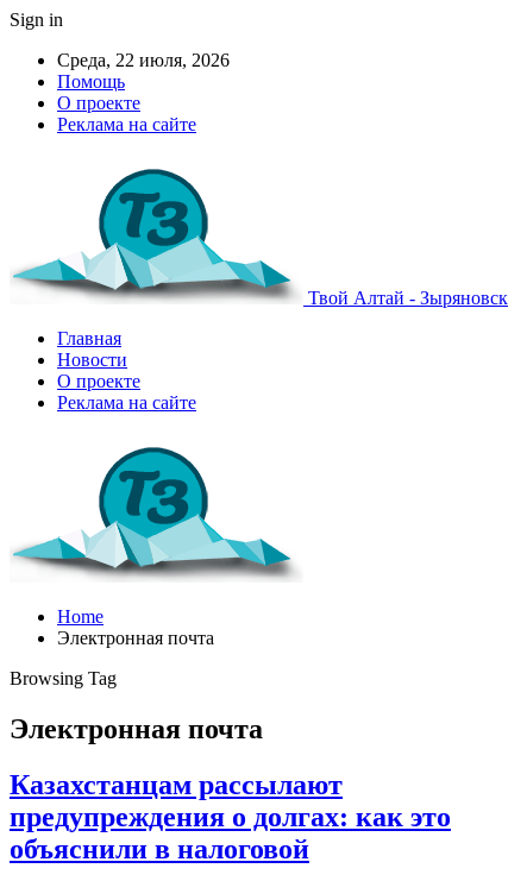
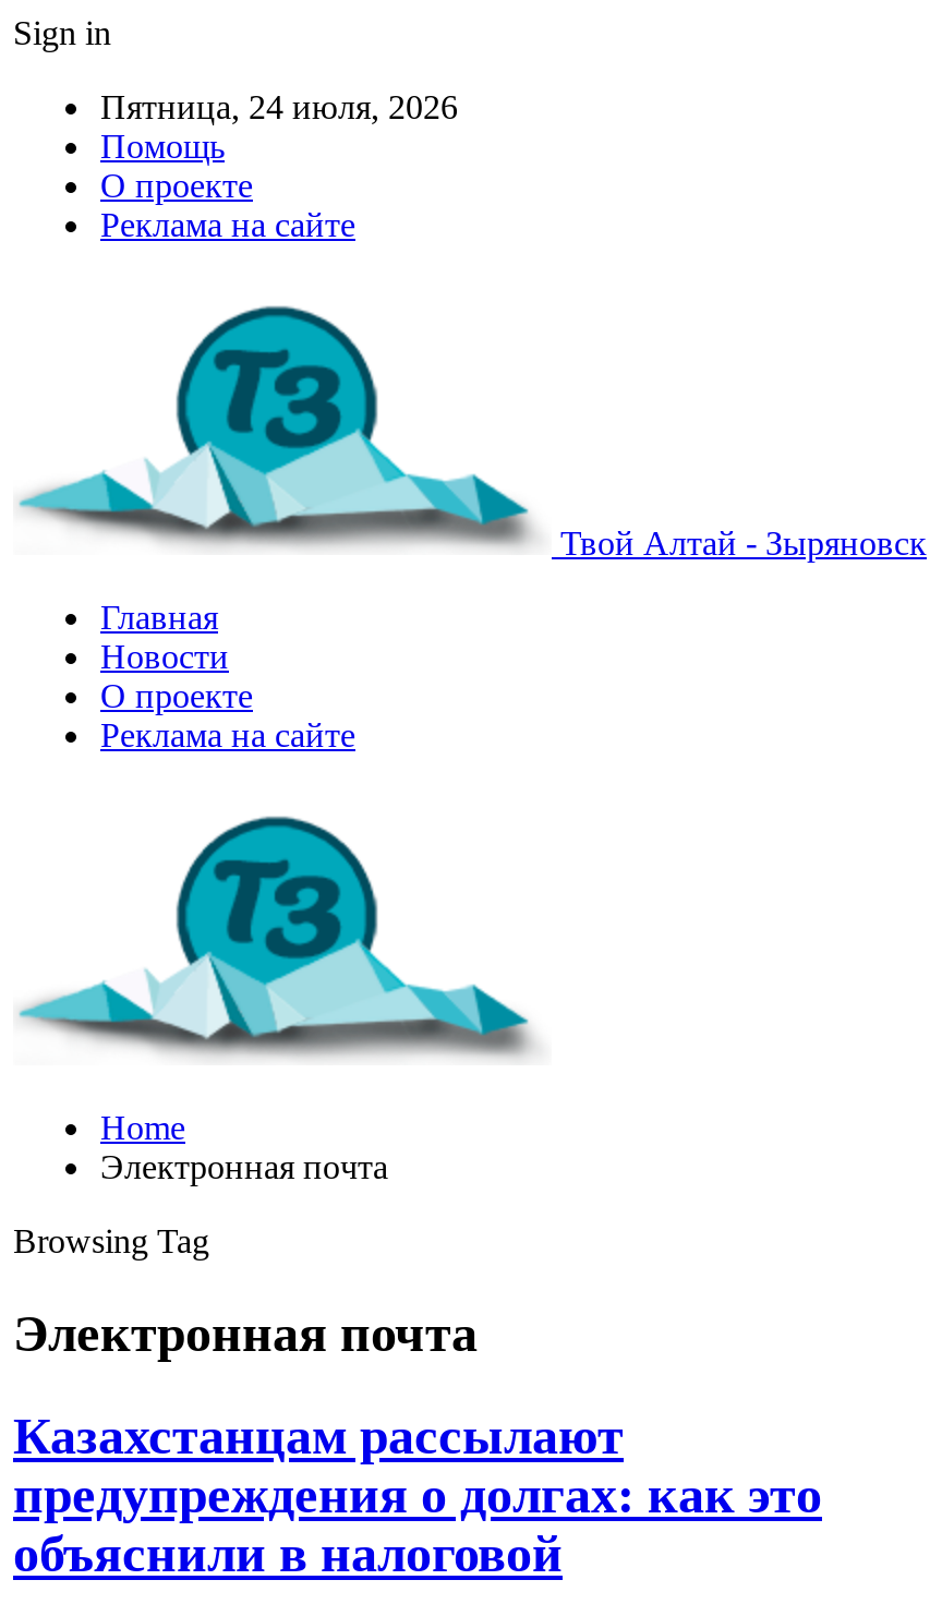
[57,50,230,70] Среда, 22 июля, 2026 -> [100,88,458,125] Пятница, 24 июля, 2026

